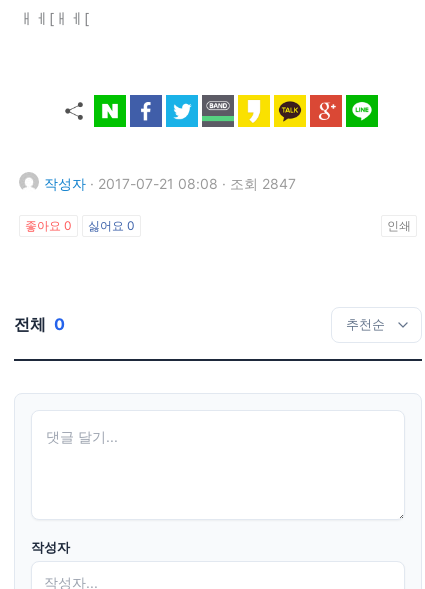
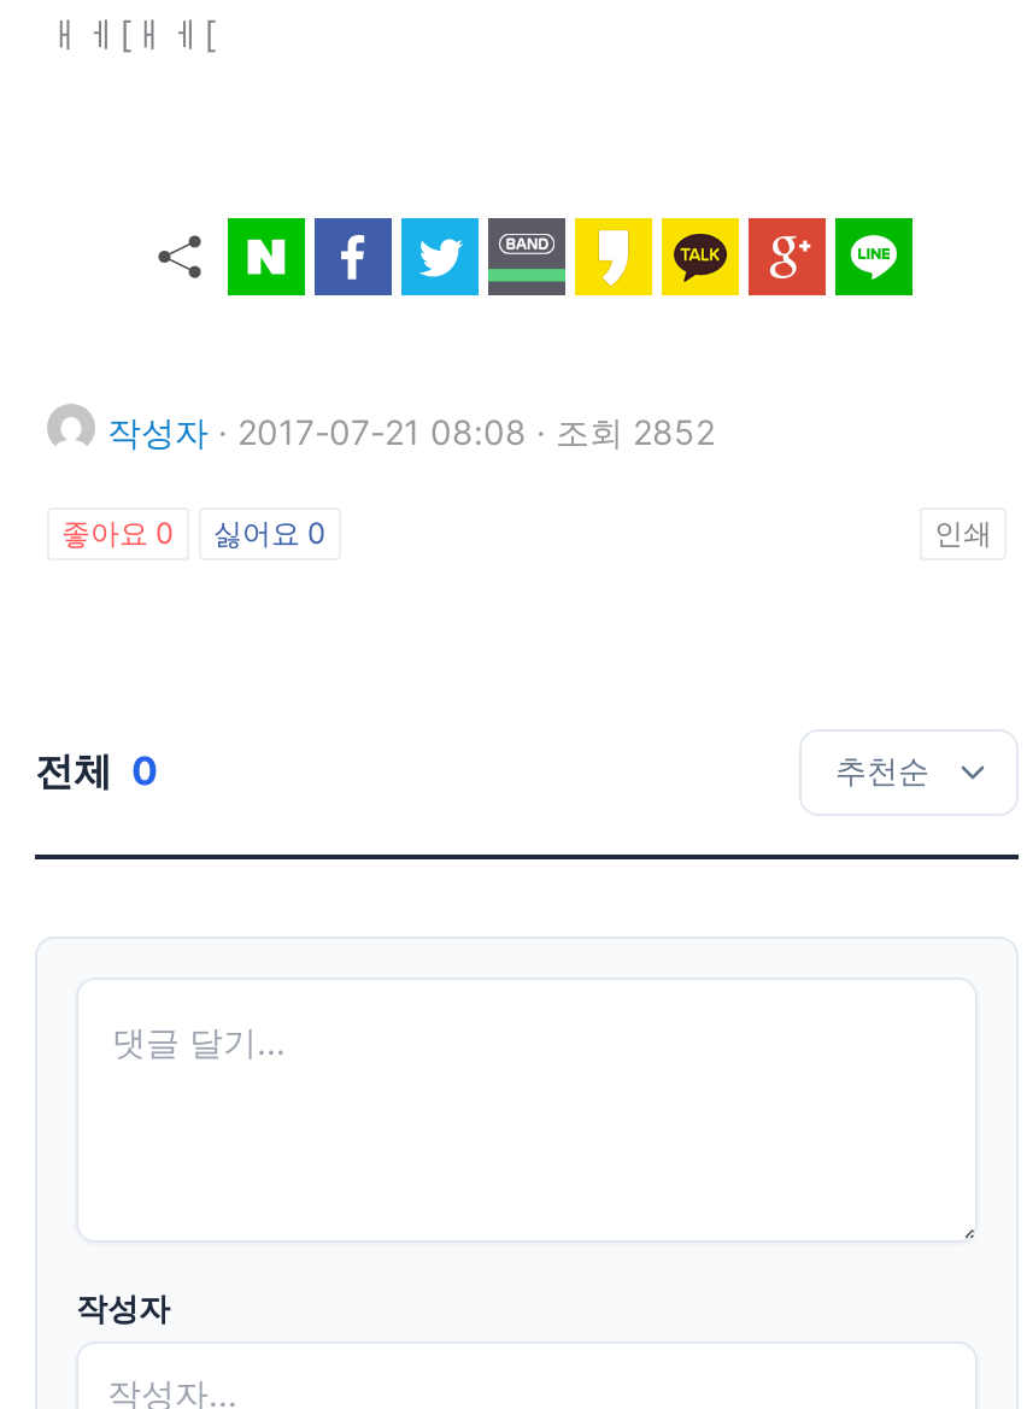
[44,175,296,192] 작성자 · 2017-07-21 08:08 · 조회 2847 -> [107,411,715,452] 작성자 · 2017-07-21 08:08 · 조회 2852

